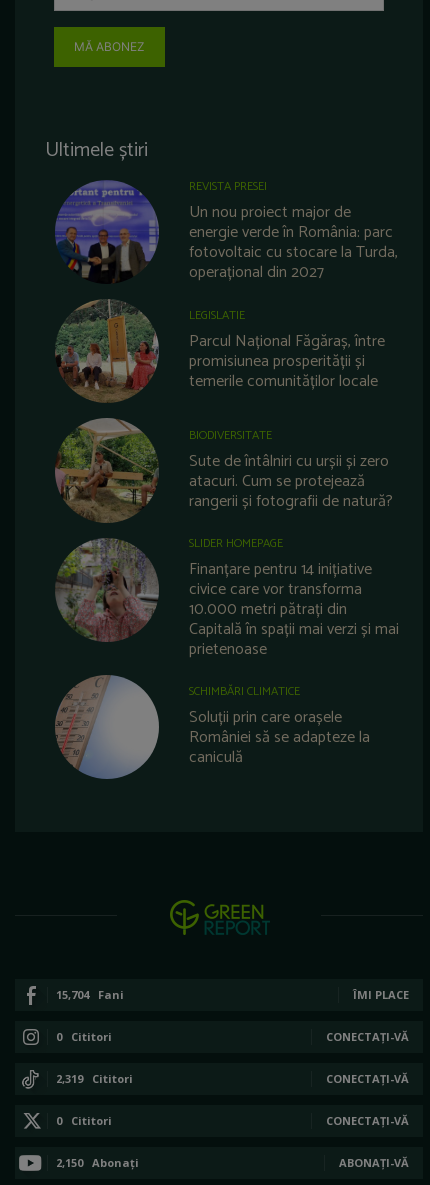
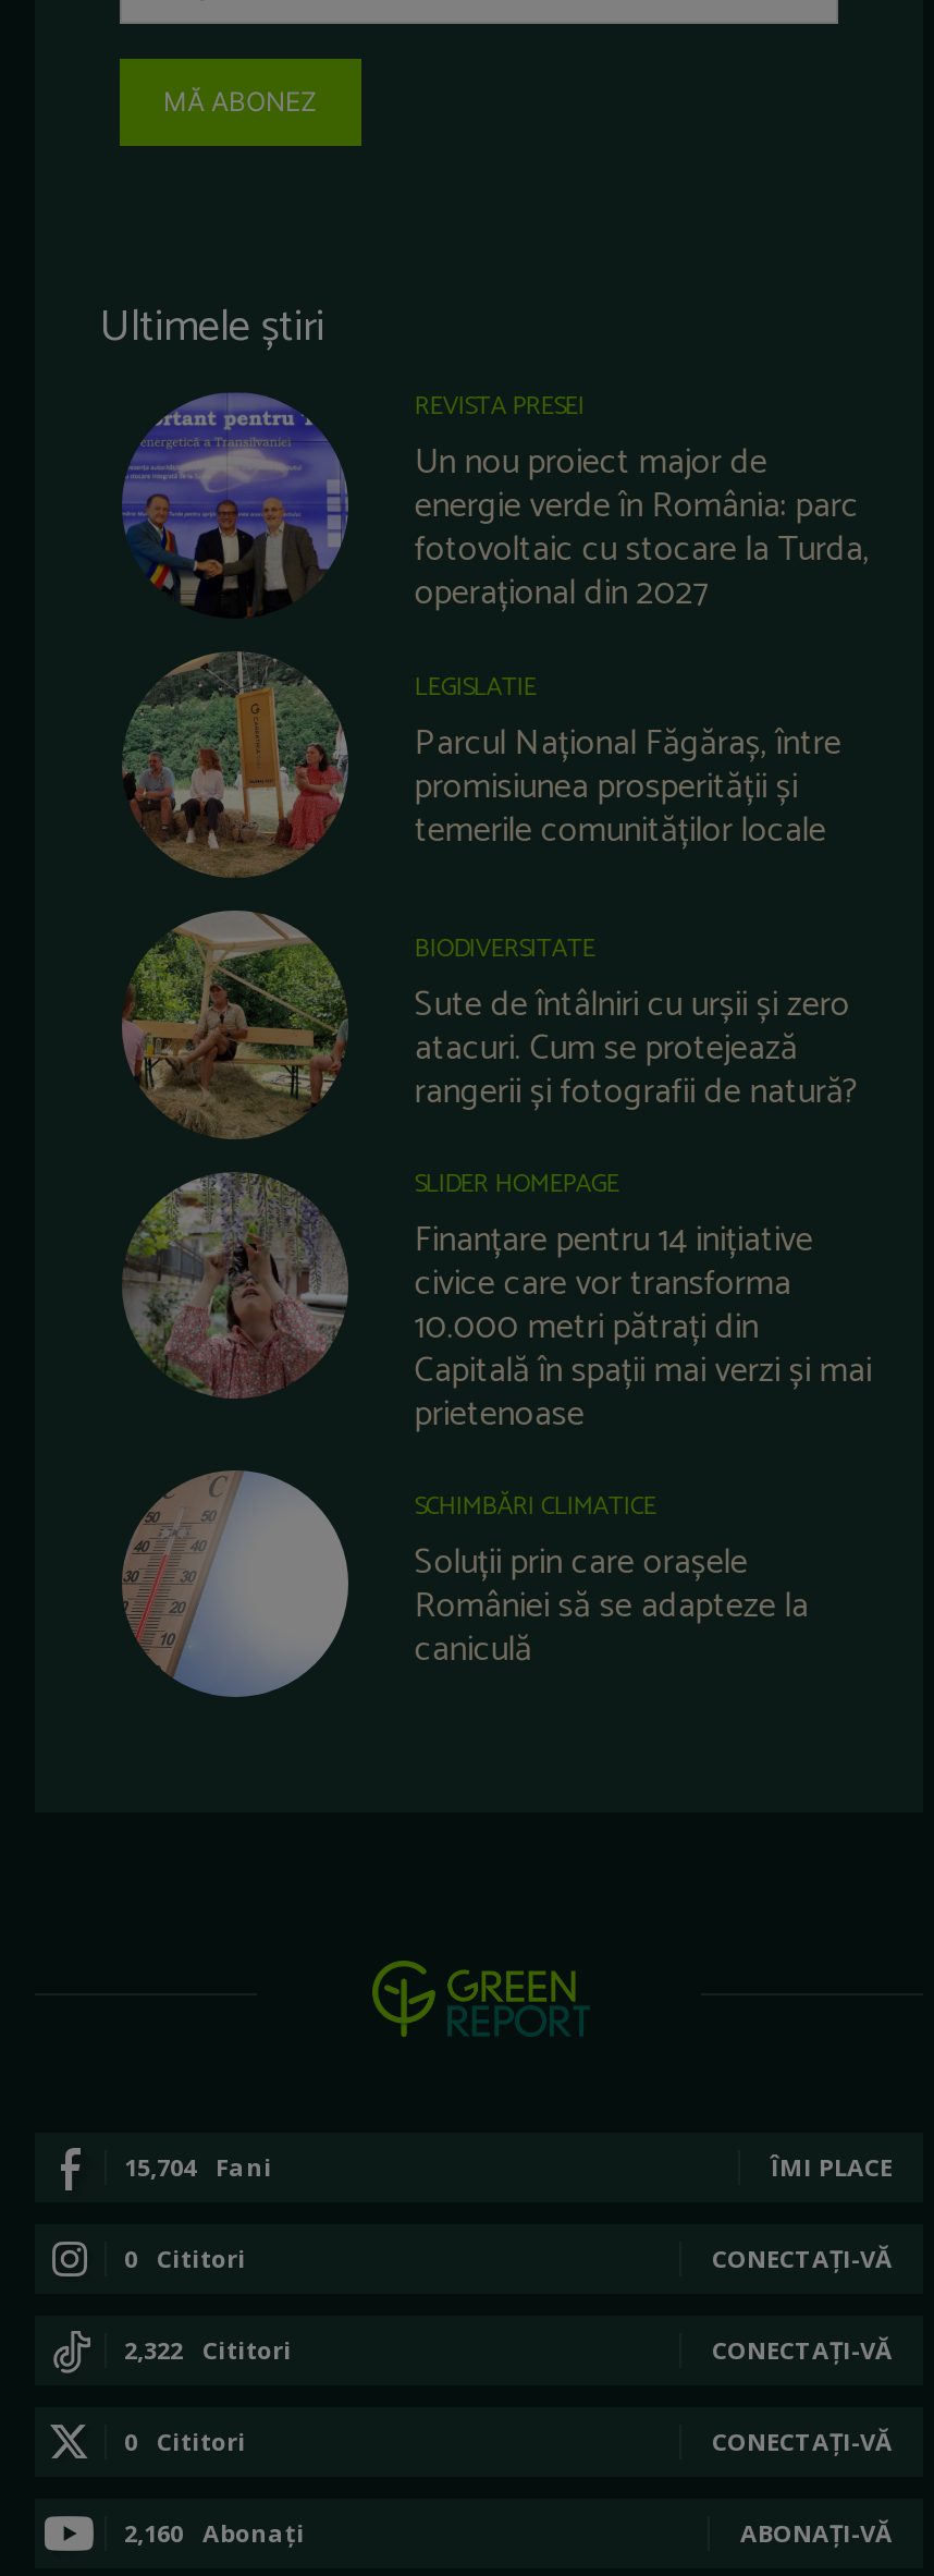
[56,1071,133,1086] 2,319 Cititori -> [124,2334,292,2366] 2,322 Cititori
[56,1155,139,1170] 2,150 Abonați -> [124,2517,305,2549] 2,160 Abonați

